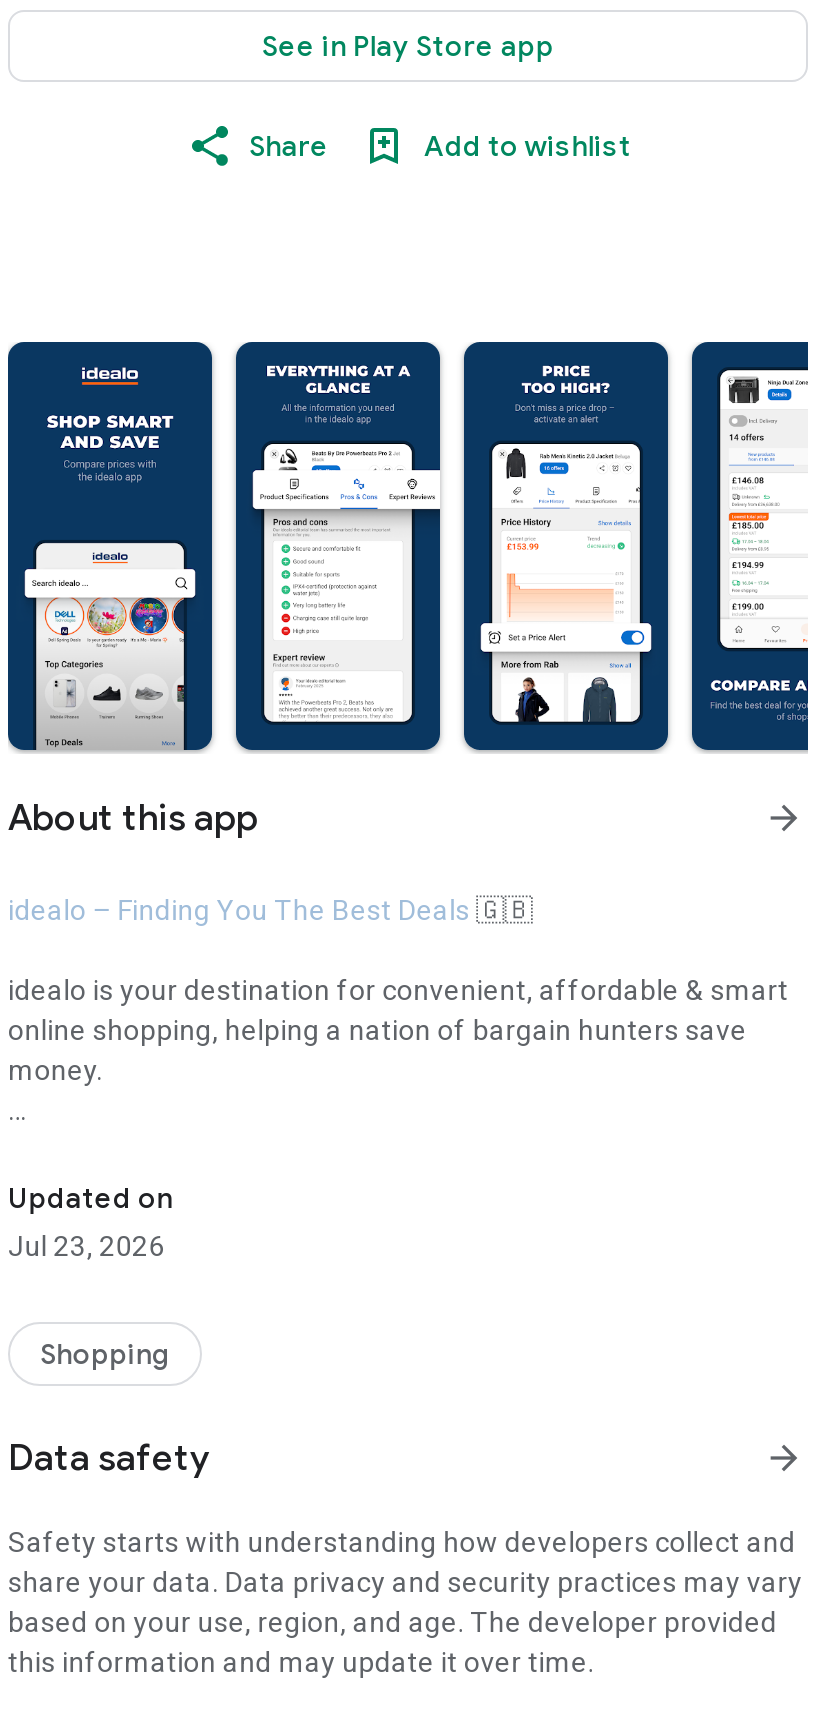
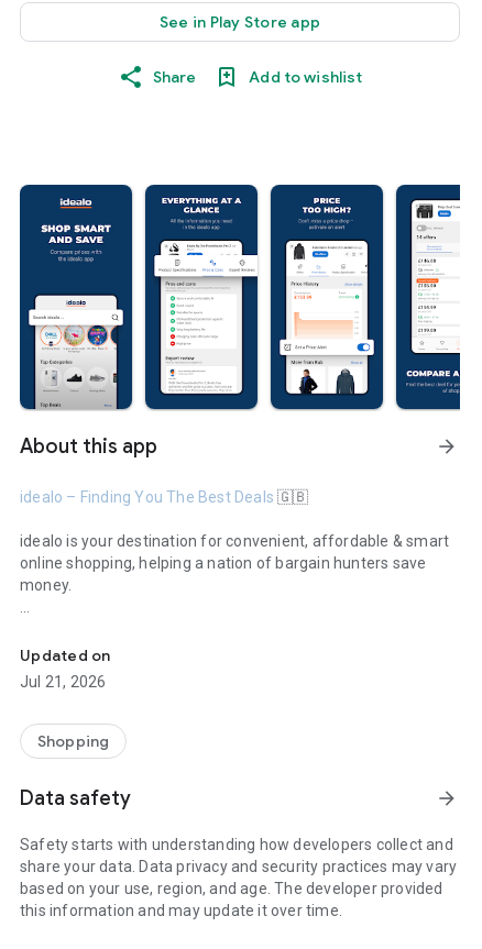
[8,1230,165,1262] Jul 23, 2026 -> [20,673,106,691] Jul 21, 2026

